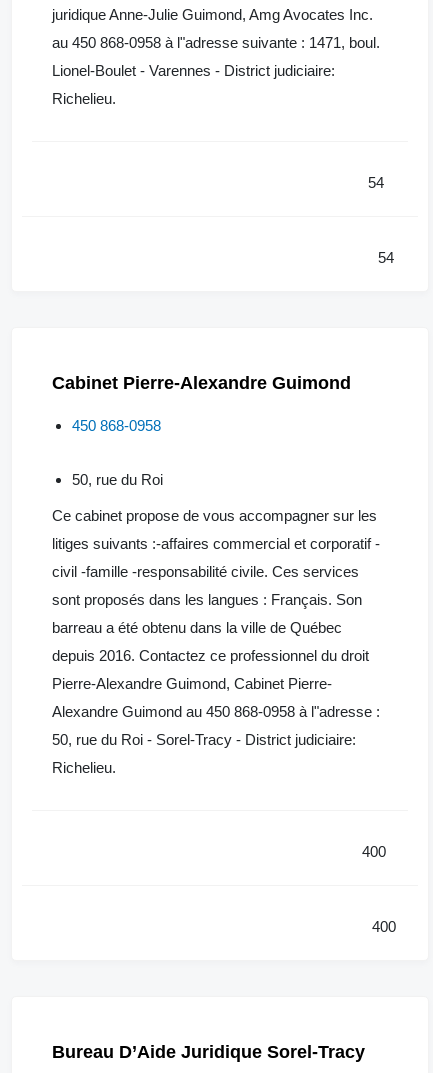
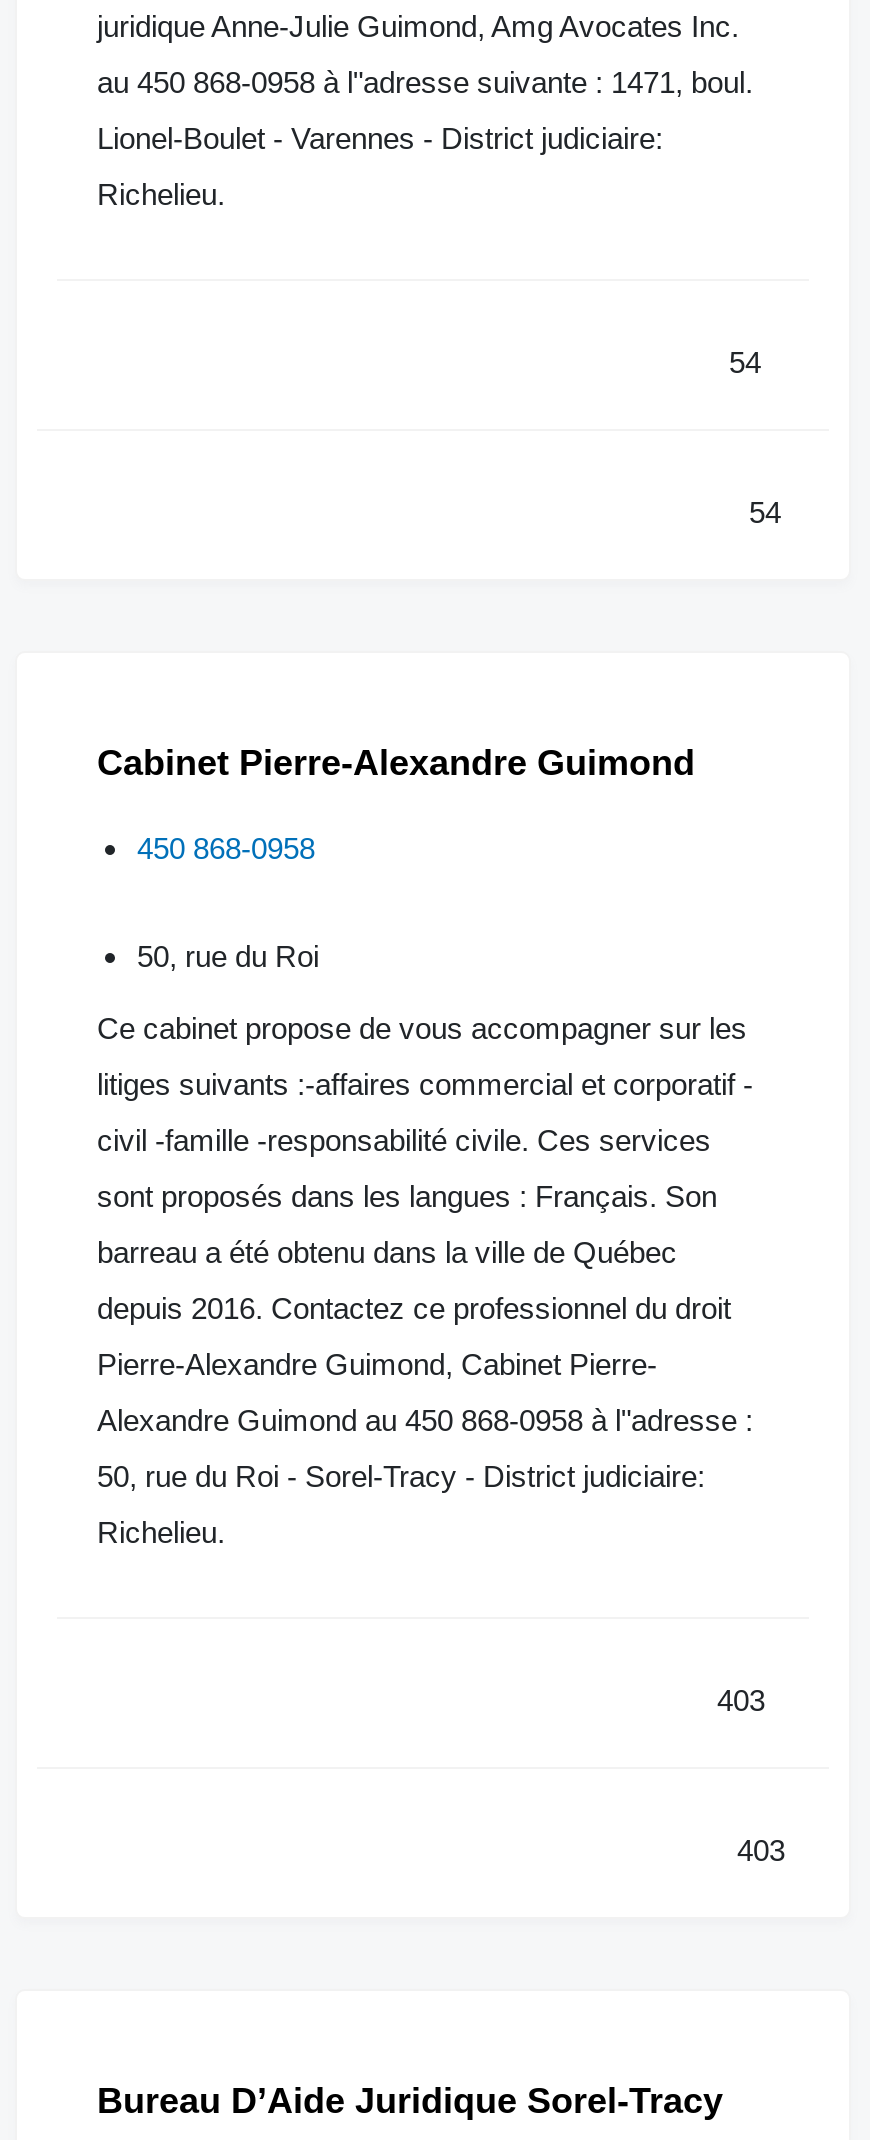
[362,843,386,860] 400 -> [717,1683,765,1717] 403
[372,918,396,935] 400 -> [737,1833,785,1867] 403

